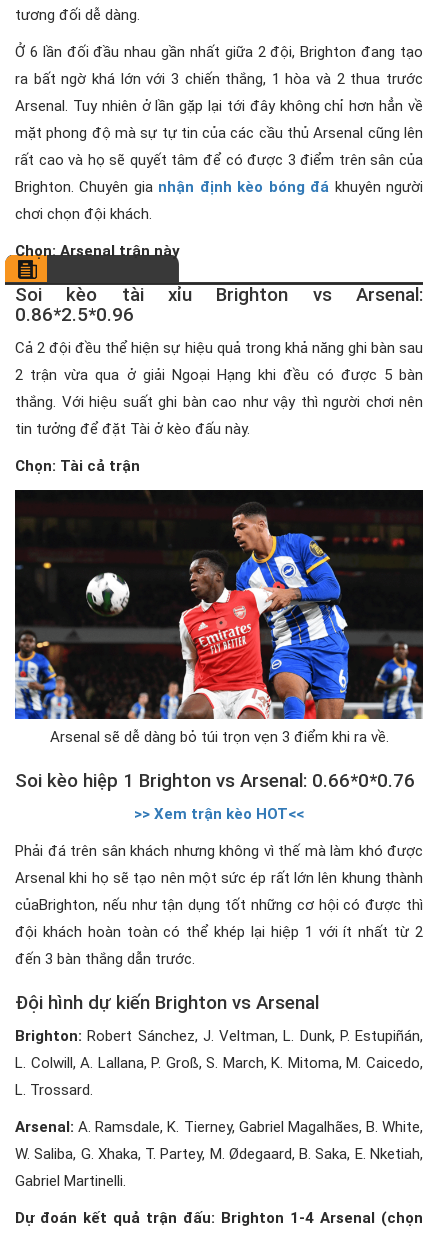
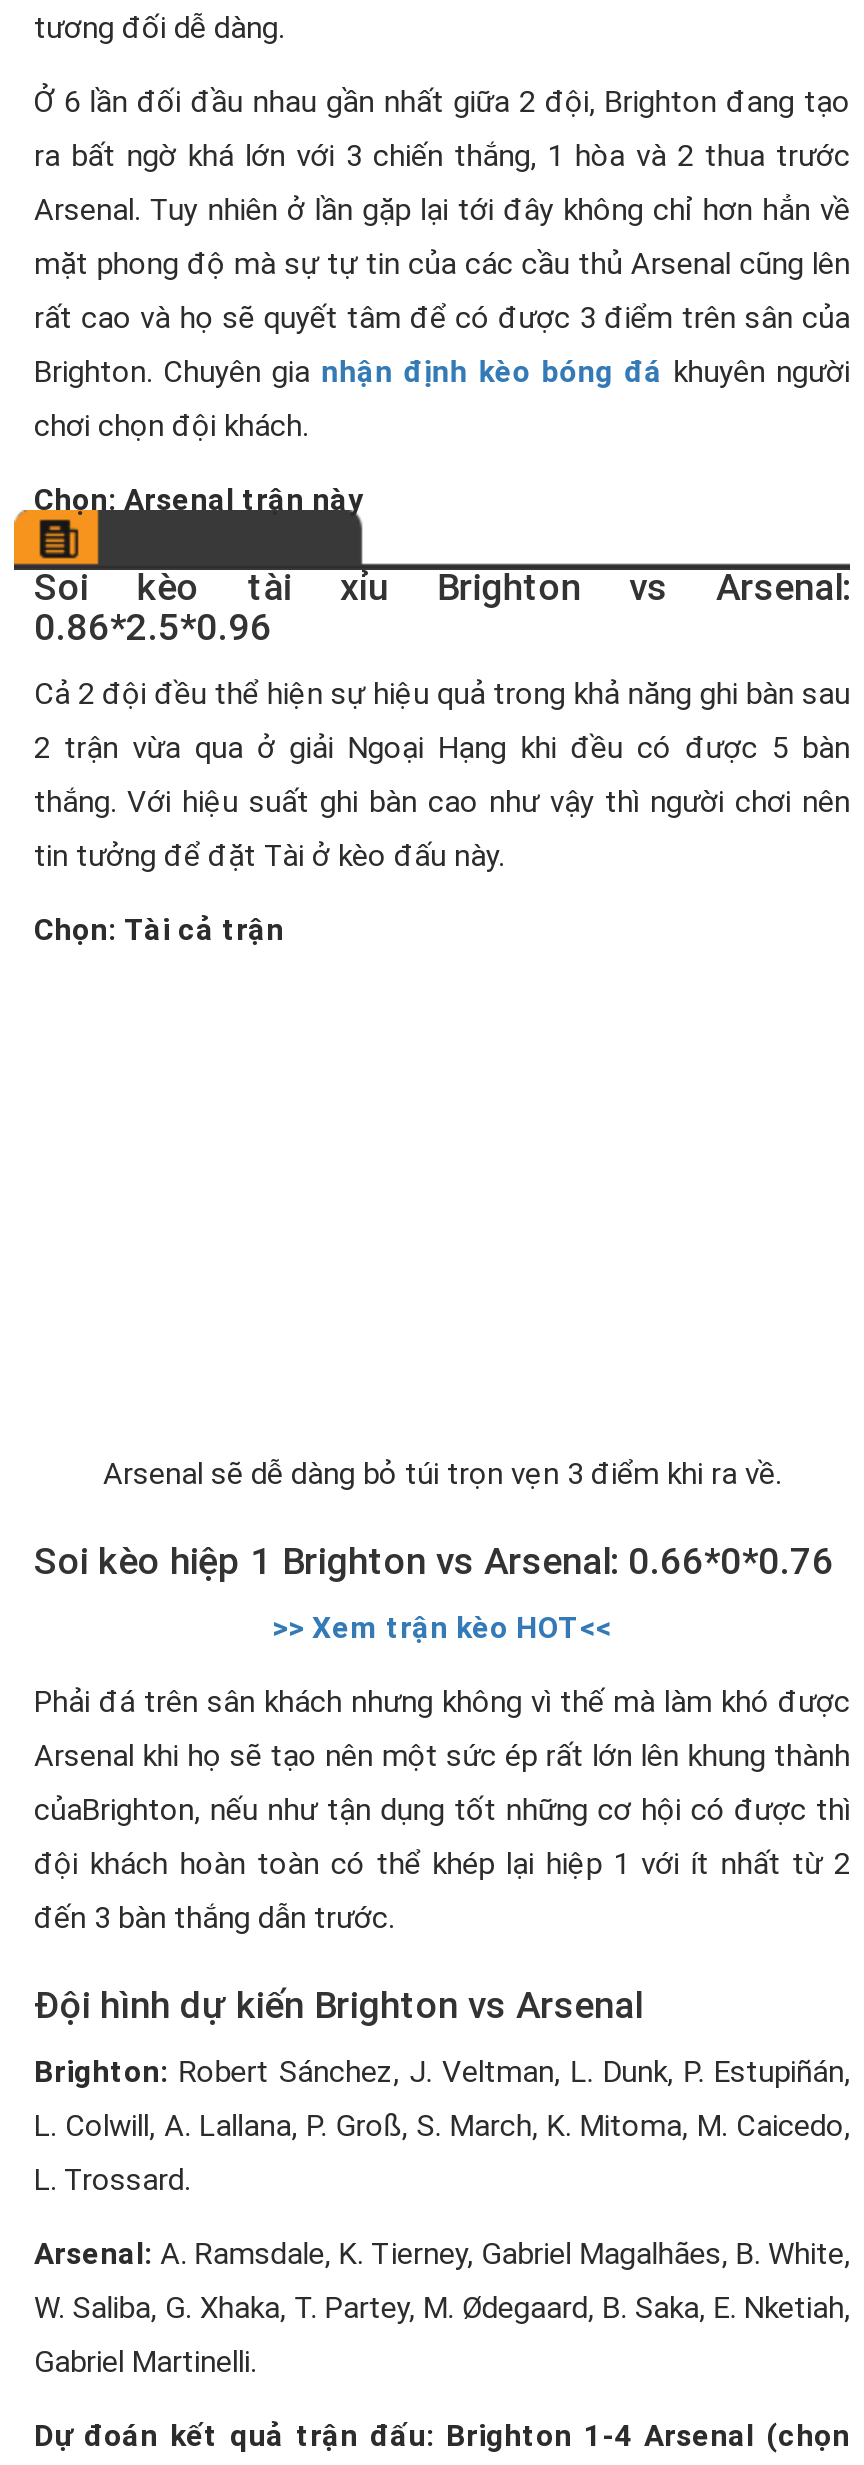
[14,489,424,720] [image] -> none

